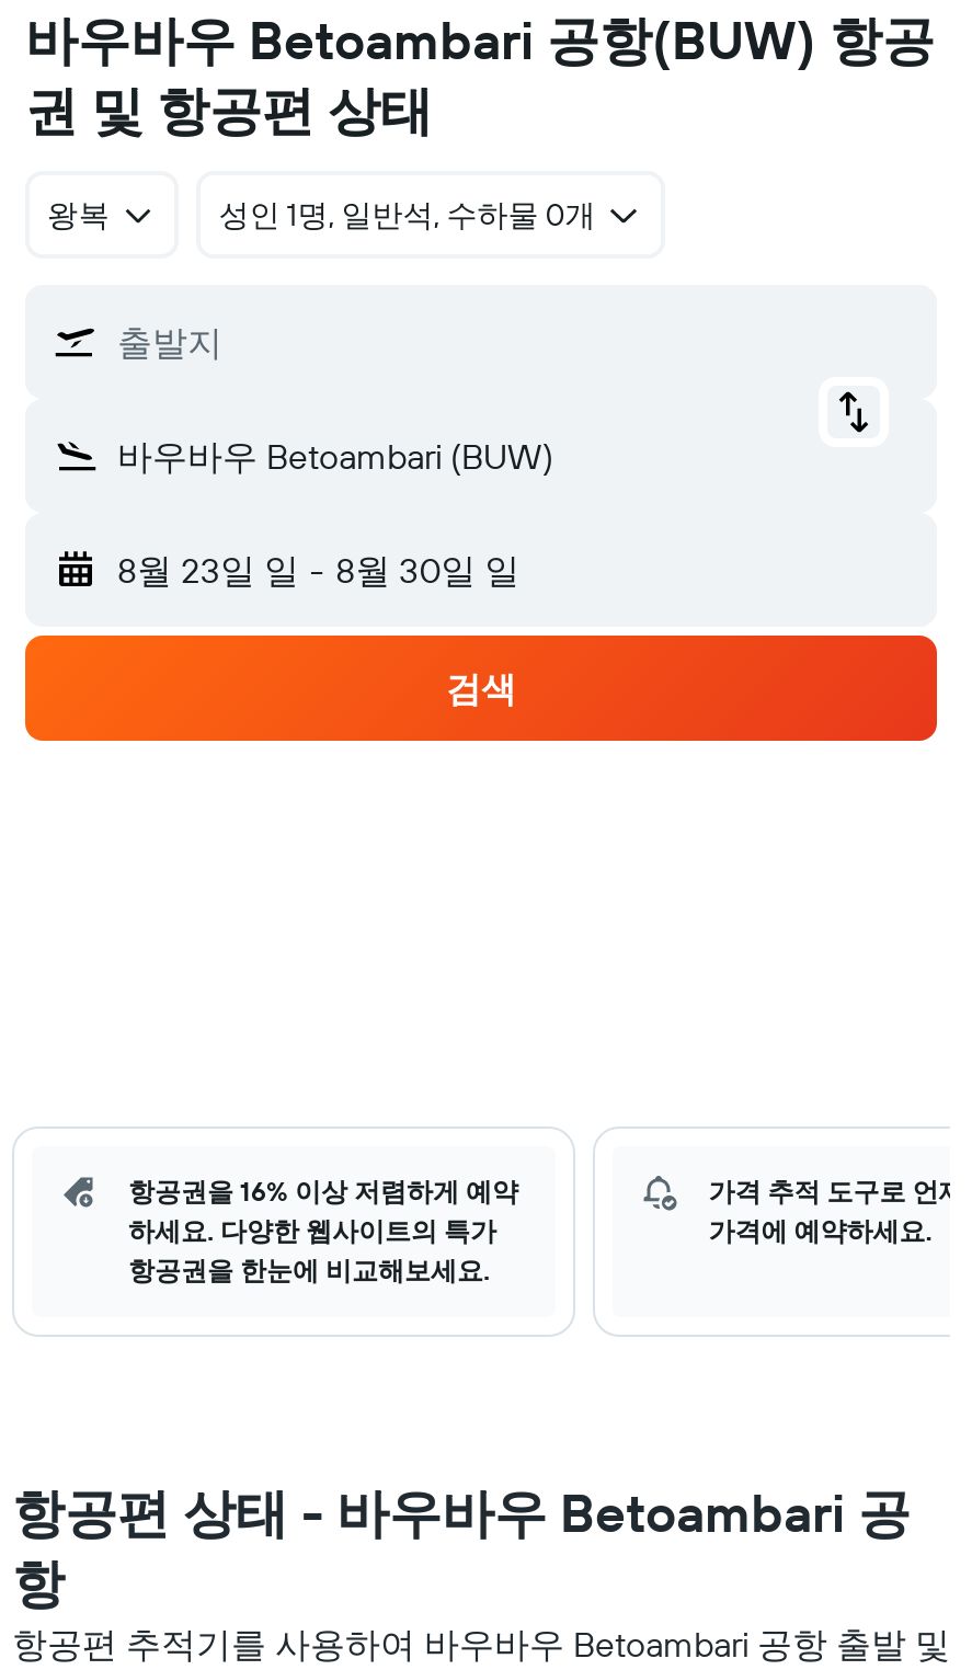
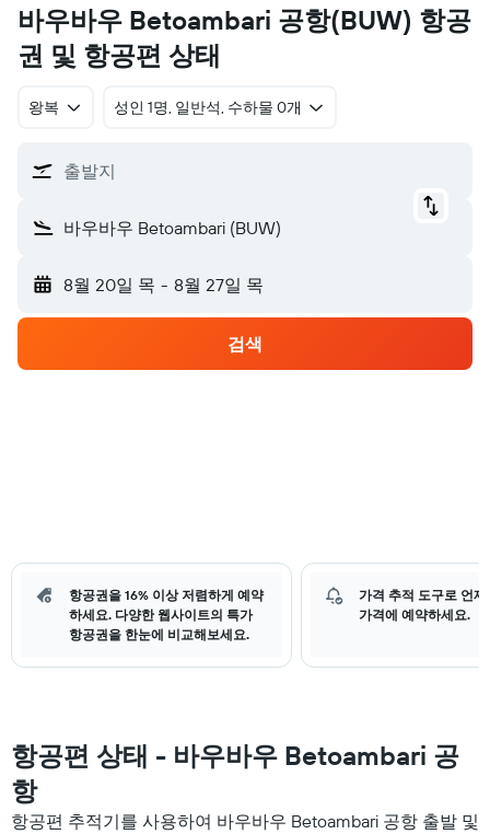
[117,548,520,592] 8월 23일 일 - 8월 30일 일 -> [63,274,263,296] 8월 20일 목 - 8월 27일 목

